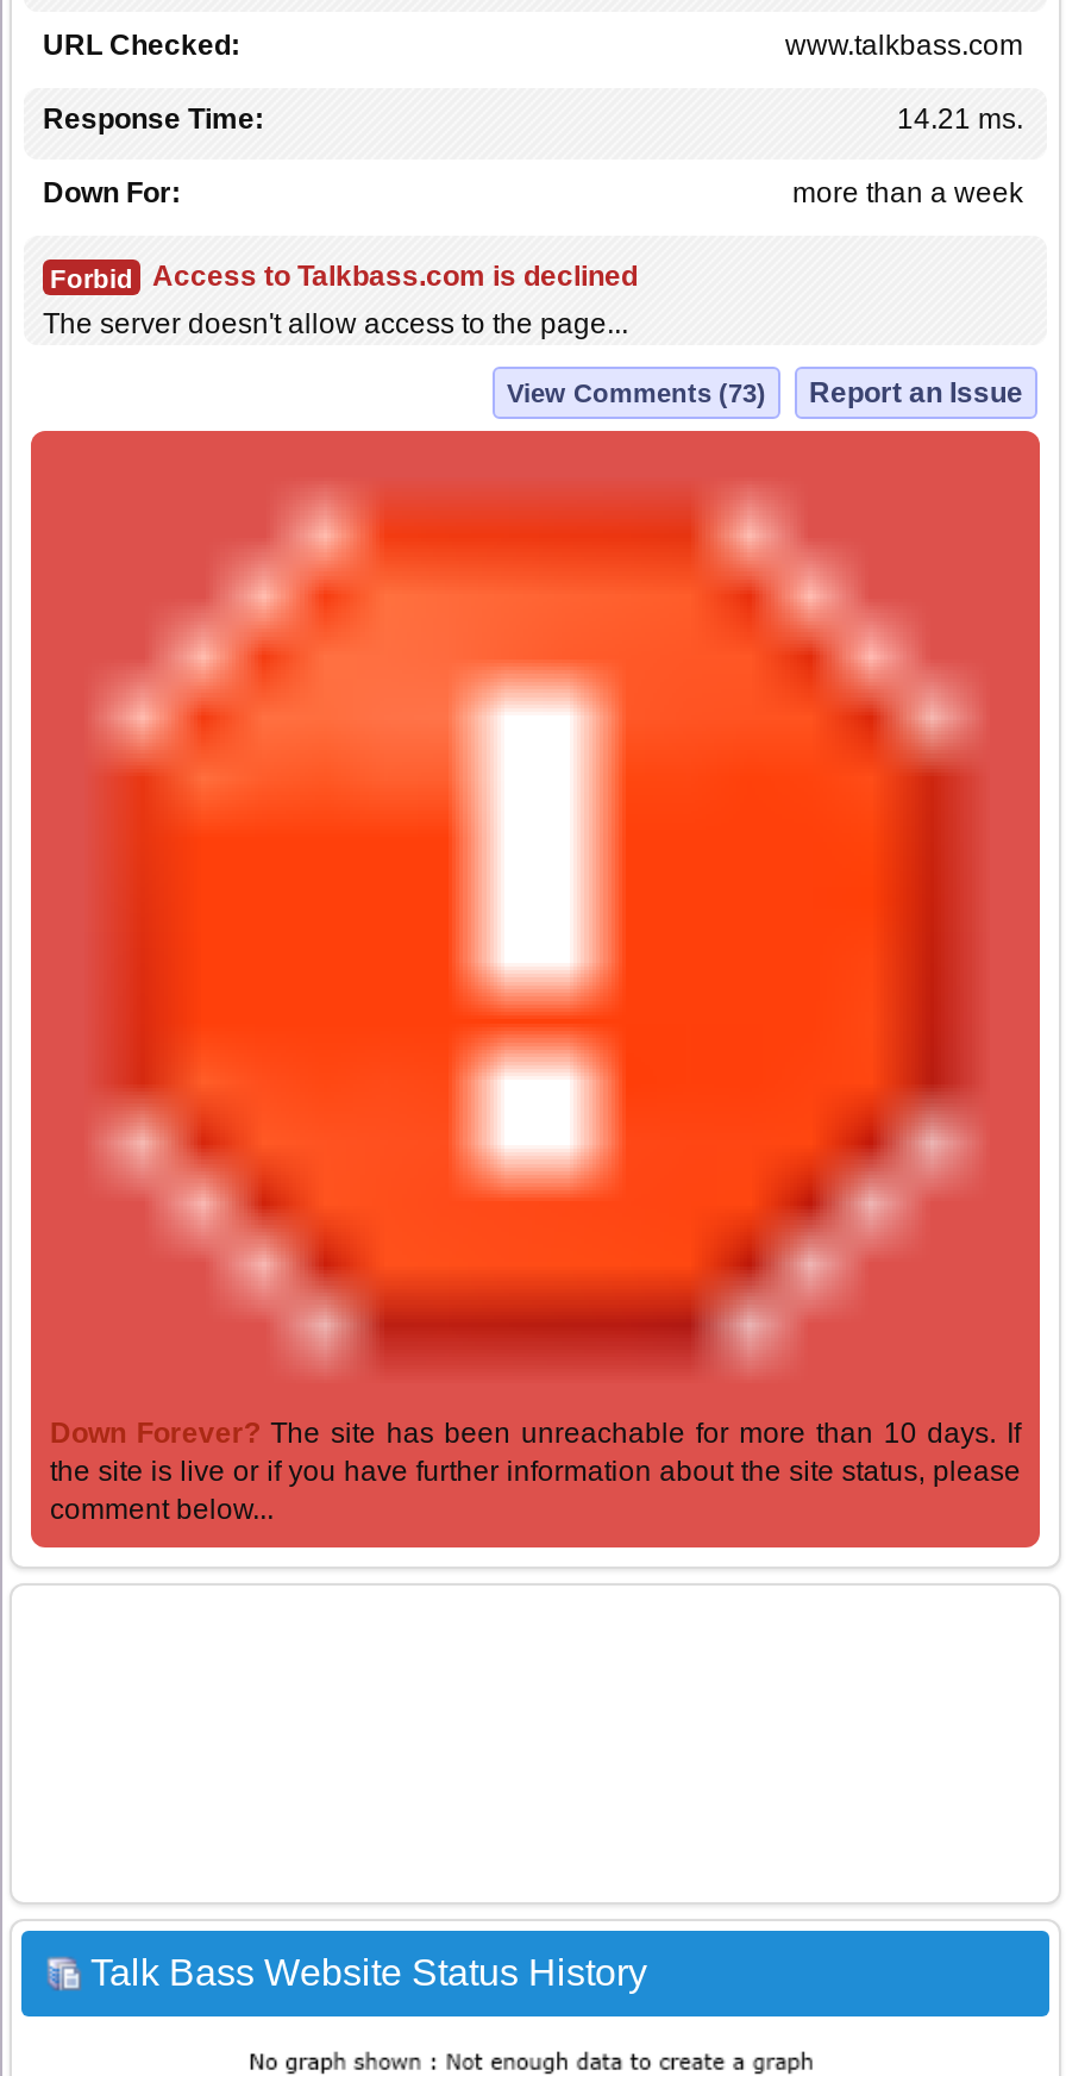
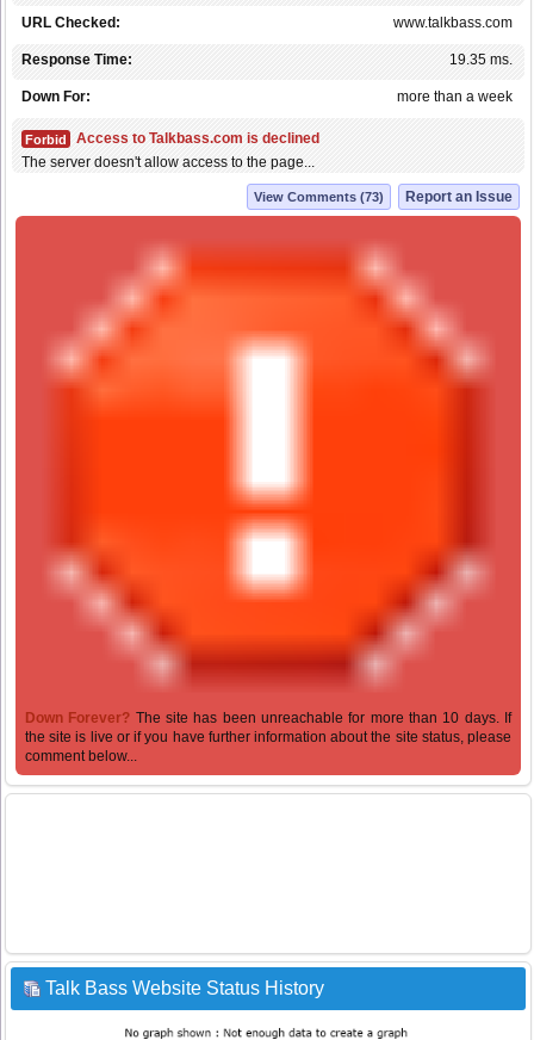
[897,103,1023,137] 14.21 ms. -> [449,52,513,68] 19.35 ms.

